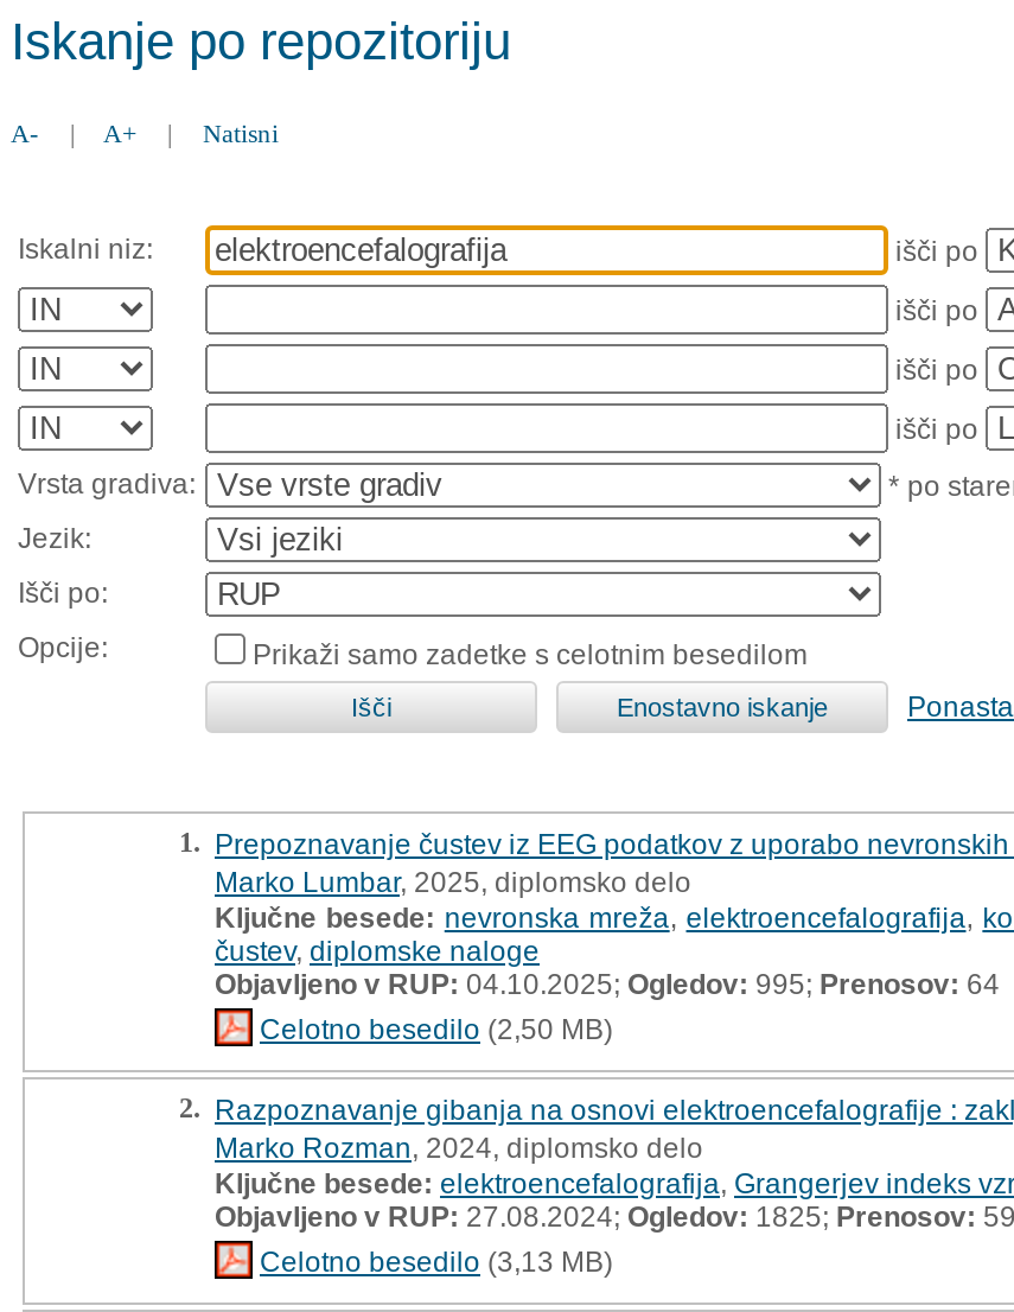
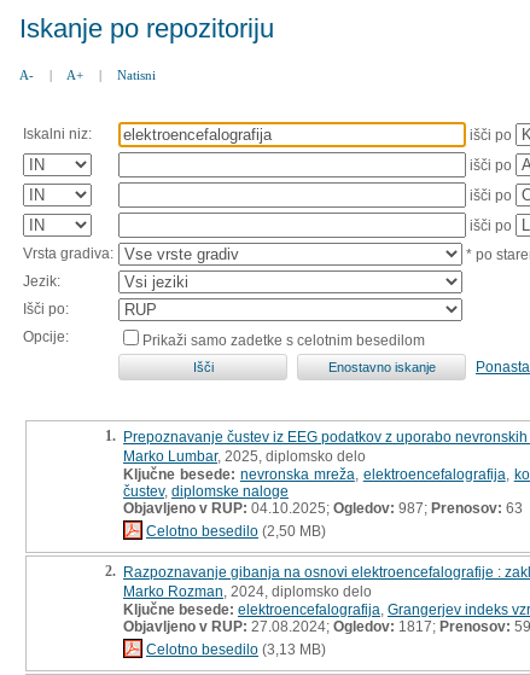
[215,967,1000,1000] Objavljeno v RUP:04.10.2025; Ogledov: 995; Prenosov: 64 -> [123,499,523,516] Objavljeno v RUP:04.10.2025; Ogledov: 987; Prenosov: 63
[215,1199,1014,1233] Objavljeno v RUP:27.08.2024;Ogledov:1825;Prenosov:59 -> [123,618,530,635] Objavljeno v RUP:27.08.2024;Ogledov:1817;Prenosov:59

